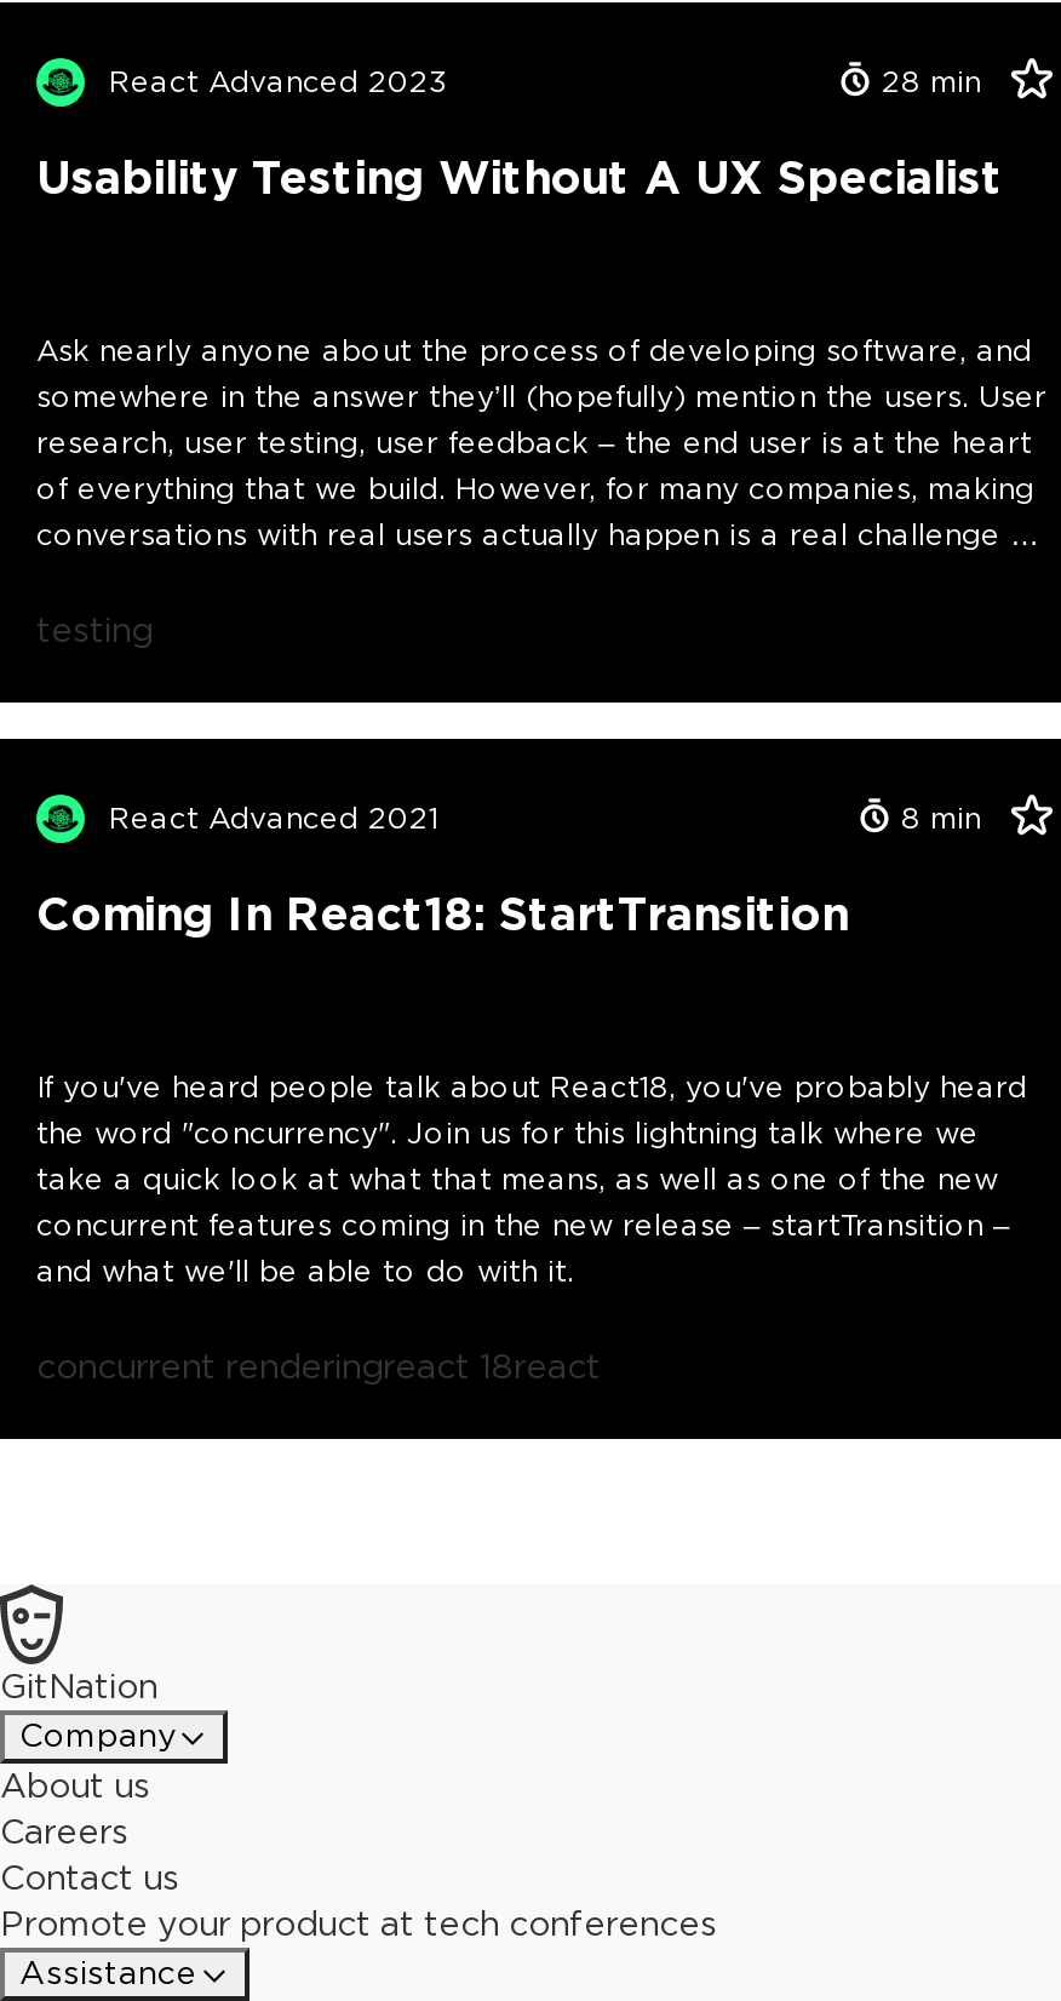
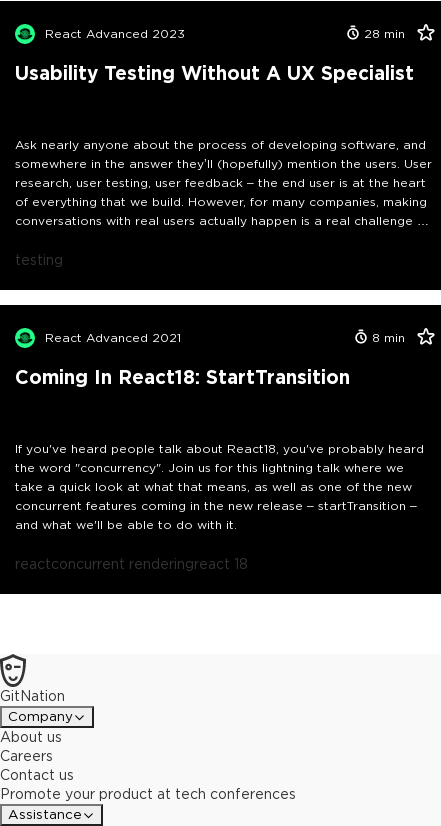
[36,1347,601,1386] concurrent renderingreact 18react -> [15,556,248,572] reactconcurrent renderingreact 18

